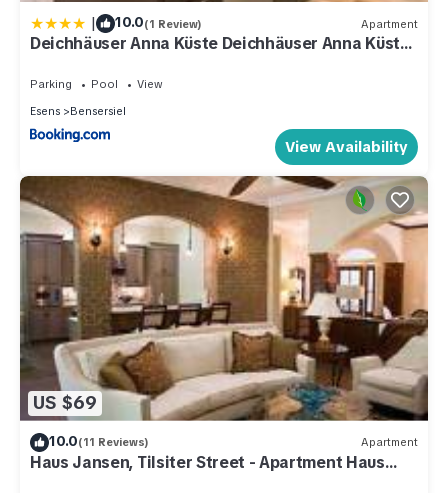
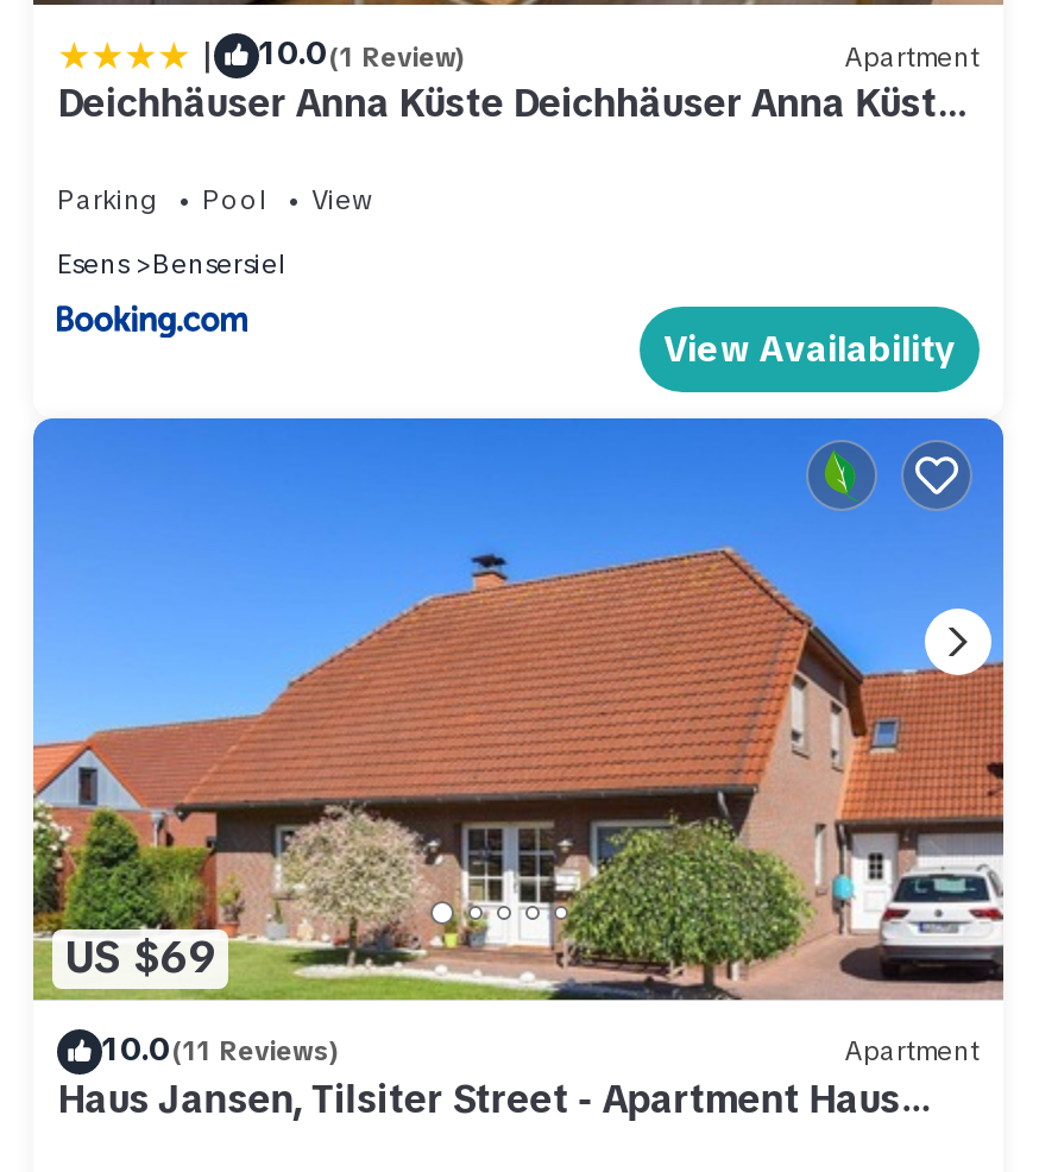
[19,175,429,421] [image] -> [31,416,1006,1001] [image]

